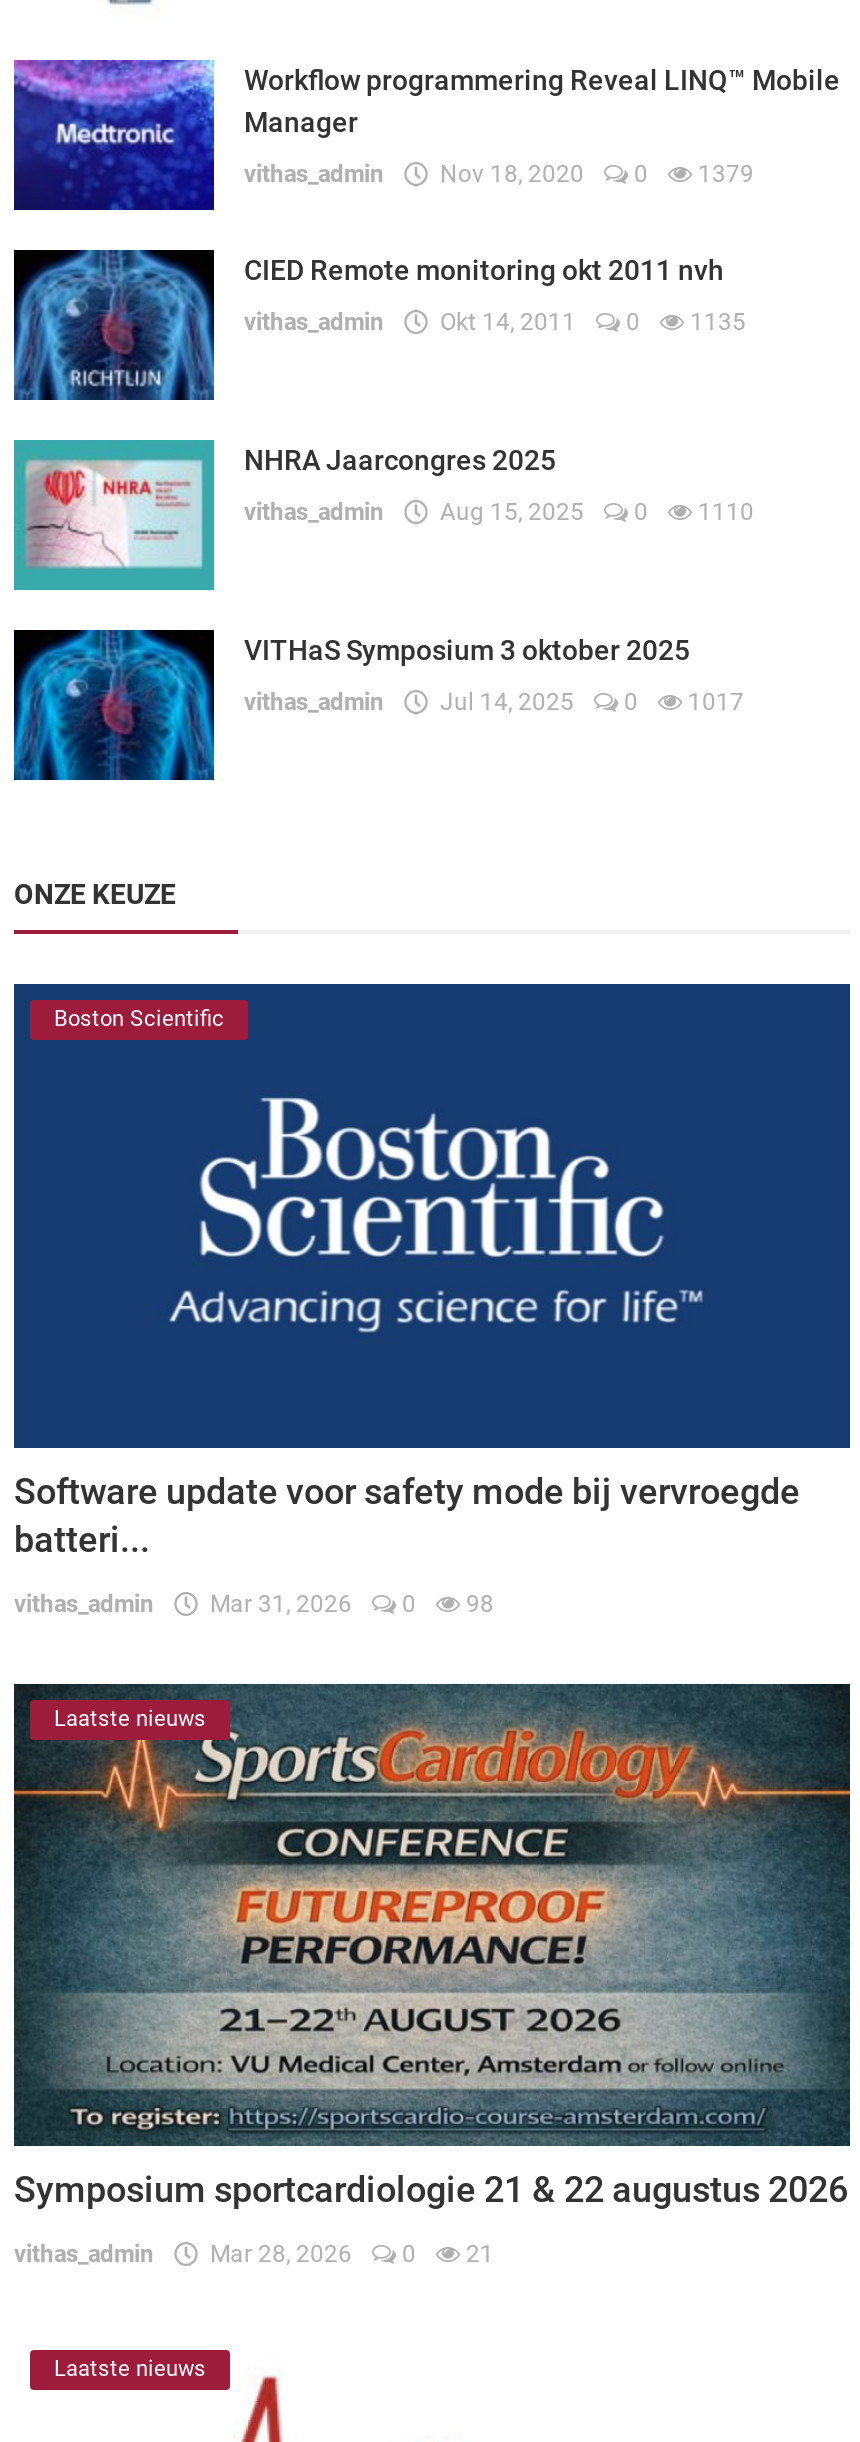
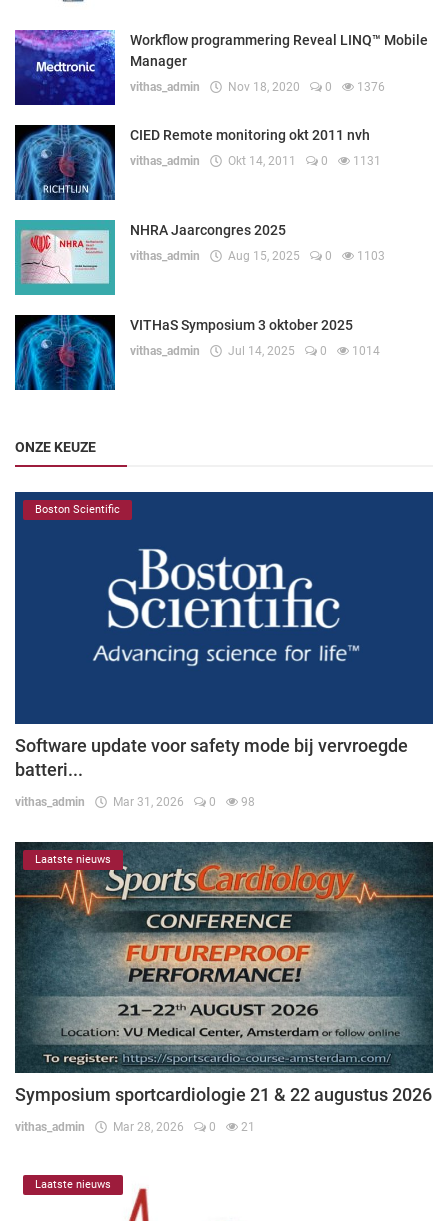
[244,161,754,189] vithas_admin Nov 18, 2020 0 1379 -> [130,80,385,94] vithas_admin Nov 18, 2020 0 1376
[244,309,746,337] vithas_admin Okt 14, 2011 0 1135 -> [130,154,381,168] vithas_admin Okt 14, 2011 0 1131
[244,499,754,527] vithas_admin Aug 15, 2025 0 1110 -> [130,249,385,263] vithas_admin Aug 15, 2025 0 1103
[244,689,744,717] vithas_admin Jul 14, 2025 0 1017 -> [130,344,380,358] vithas_admin Jul 14, 2025 0 1014

